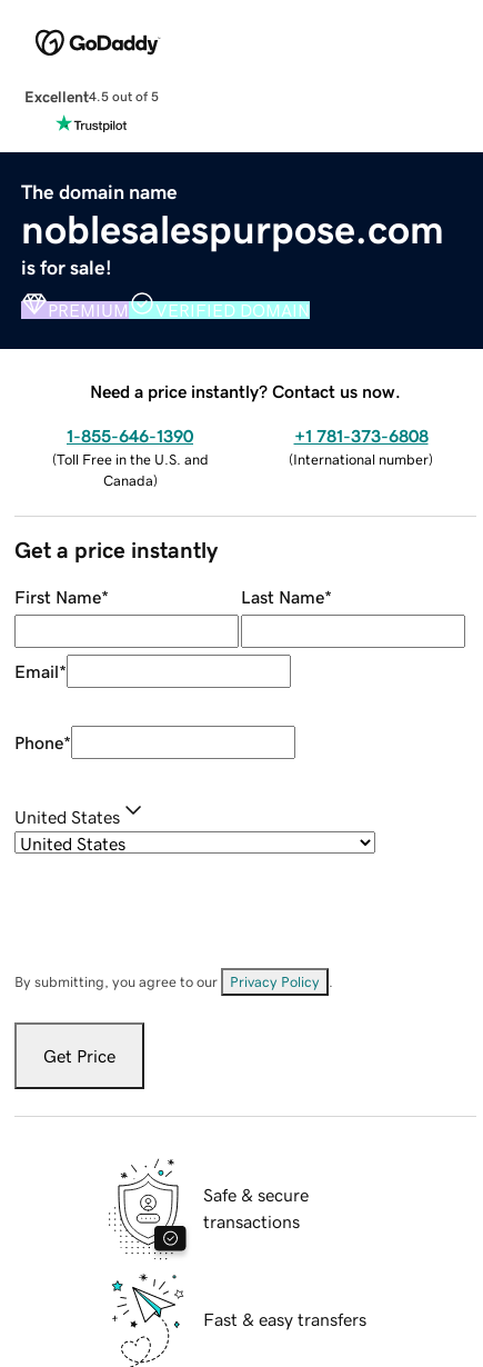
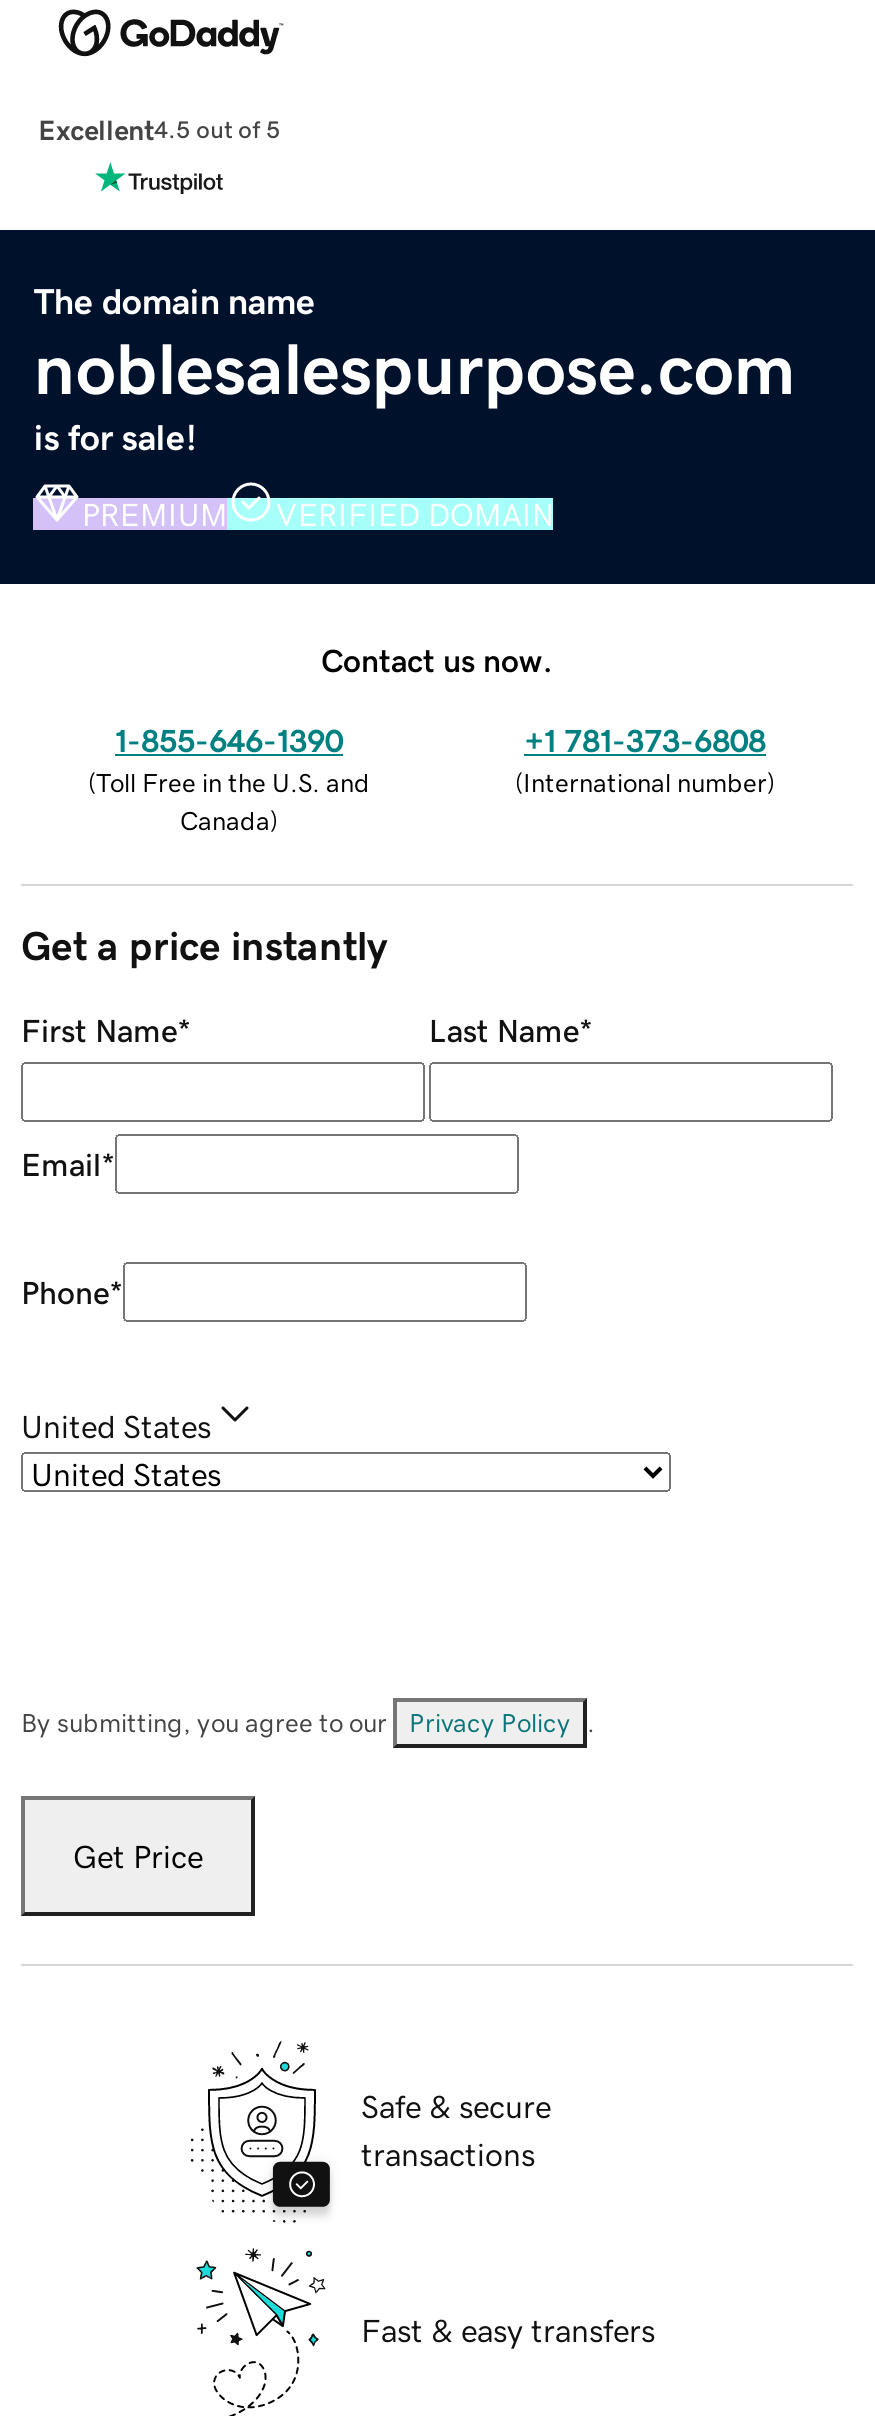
[90,382,401,400] Need a price instantly? Contact us now. -> [321,643,553,675] Contact us now.

